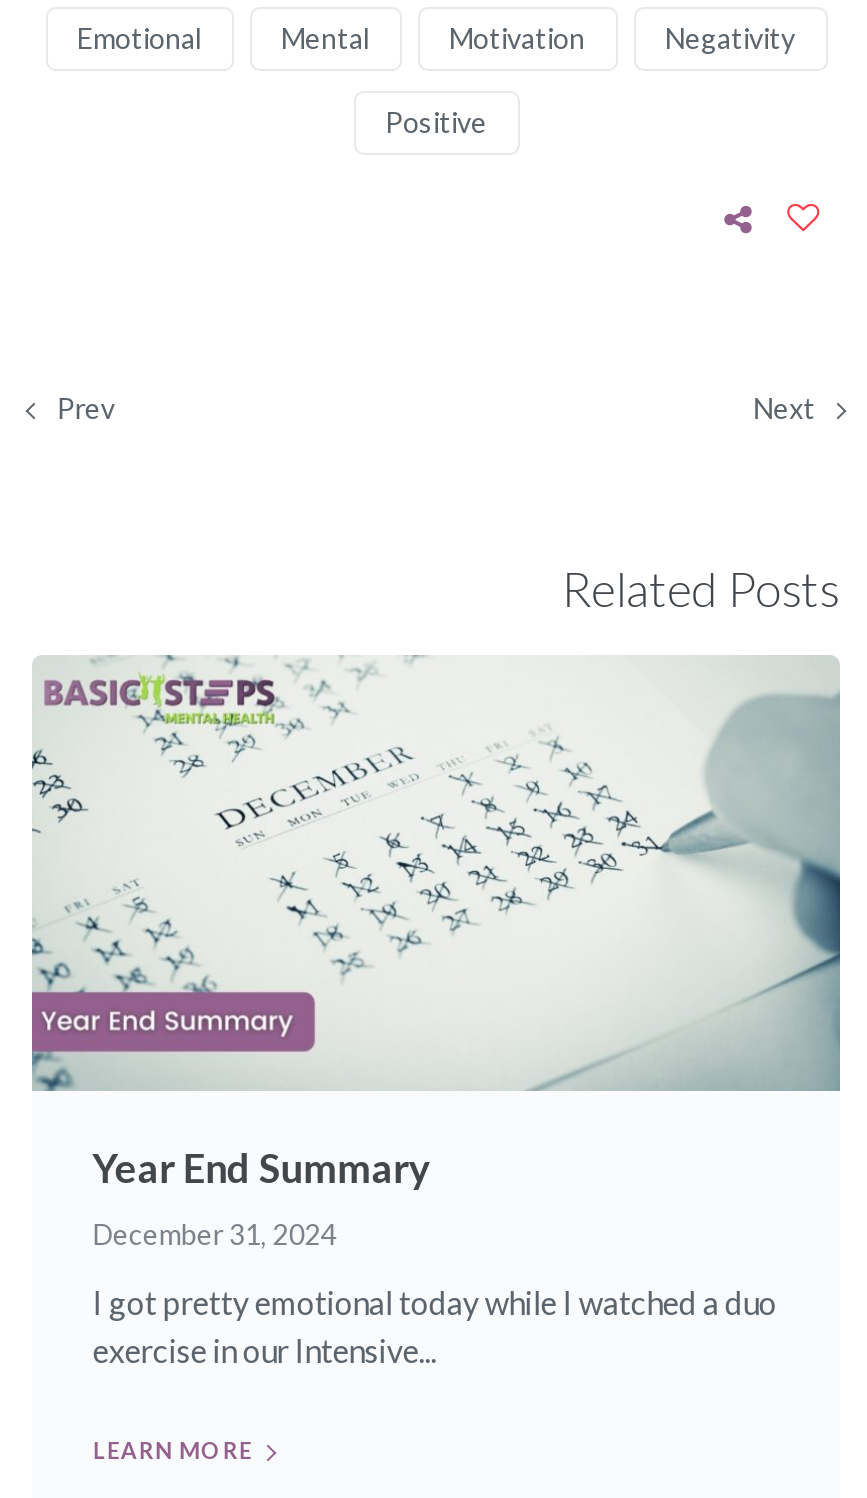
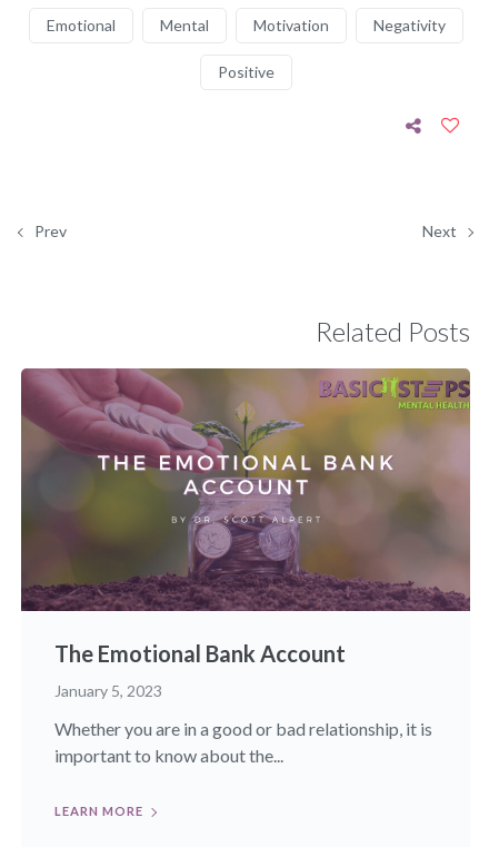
[30,653,842,1191] [image] | Year End Summary -> [20,367,471,667] [image] | The Emotional Bank Account
[93,1217,337,1251] December 31, 2024 -> [55,681,163,700] January 5, 2023
[93,1283,777,1369] I got pretty emotional today while I watched a duo | exercise in our Intensive... -> [55,718,433,766] Whether you are in a good or bad relationship, it is | important to know about the...

